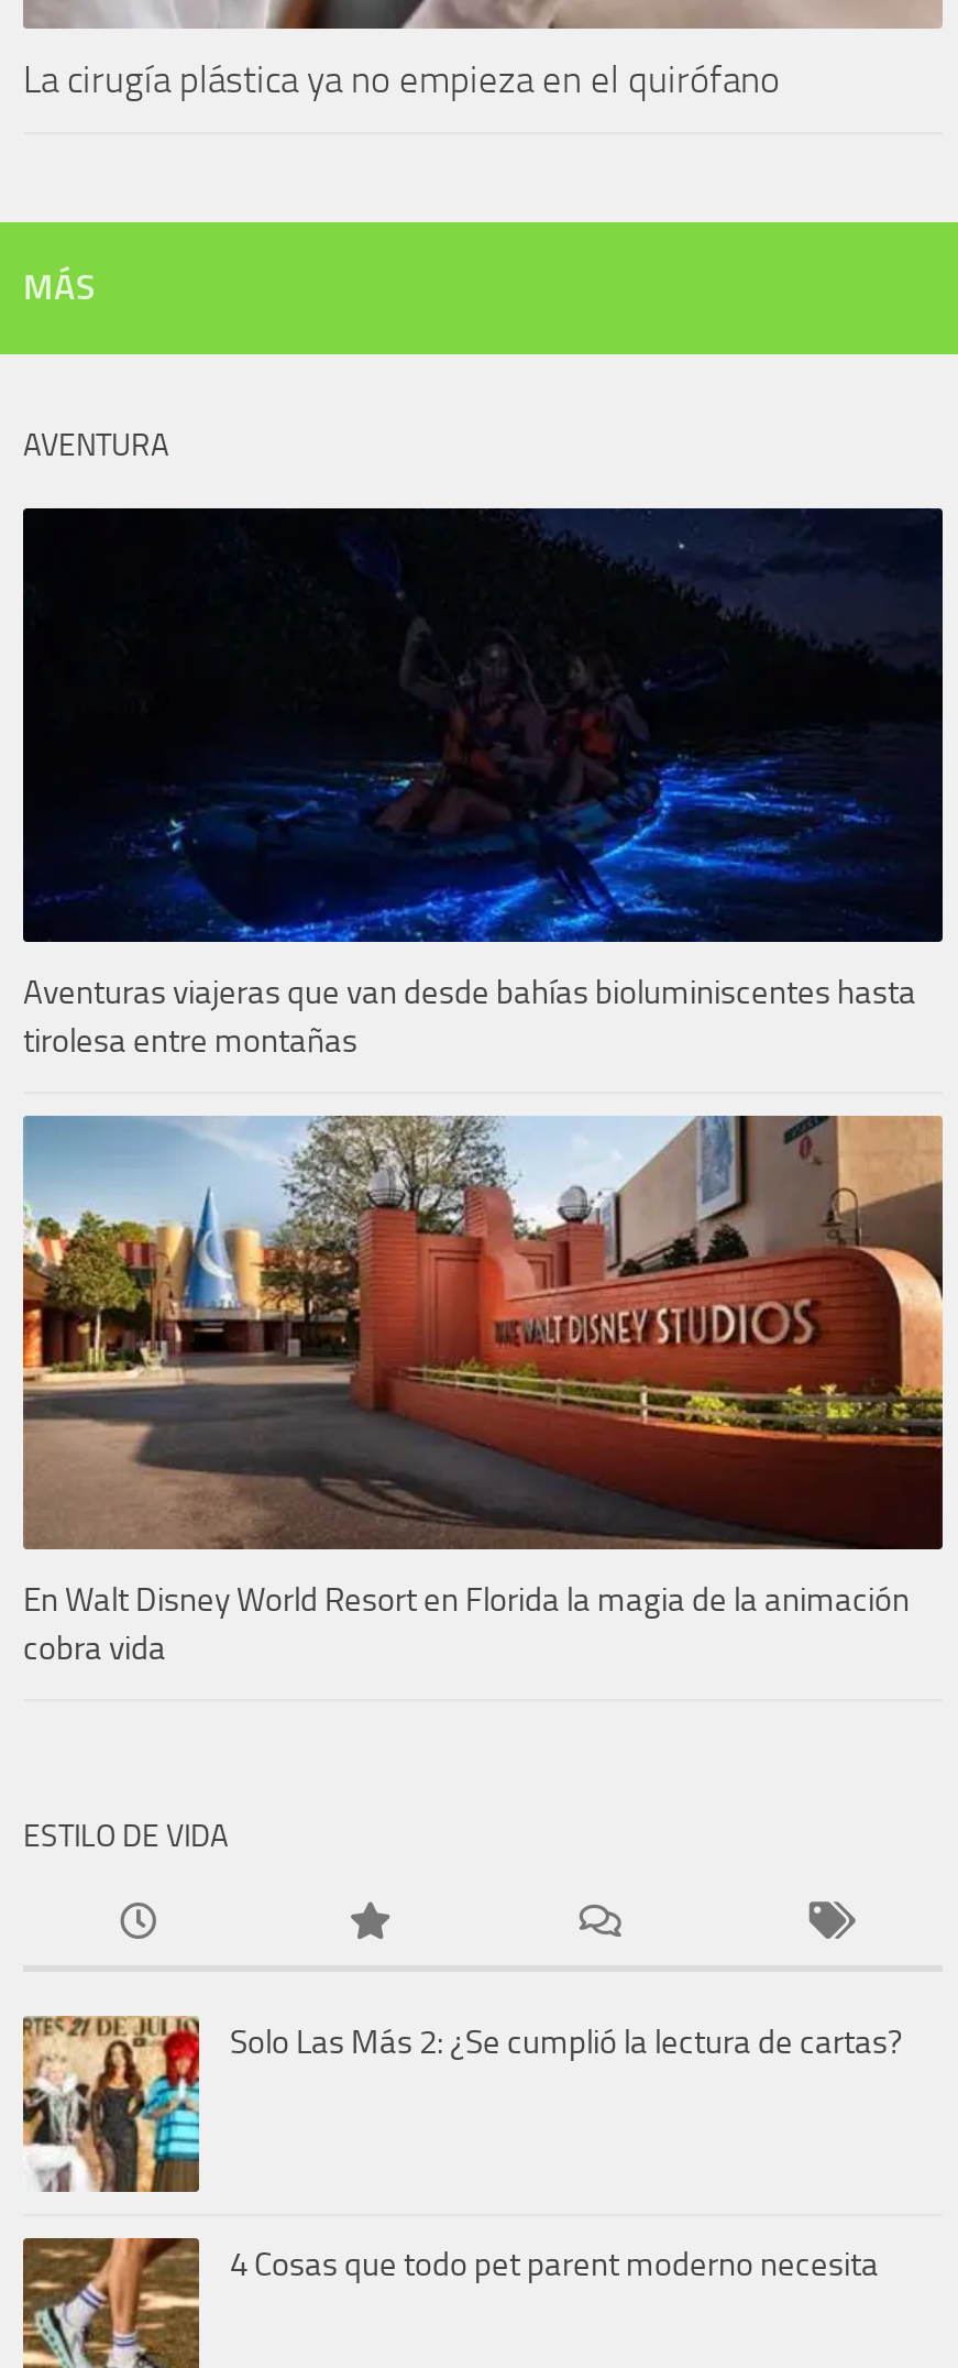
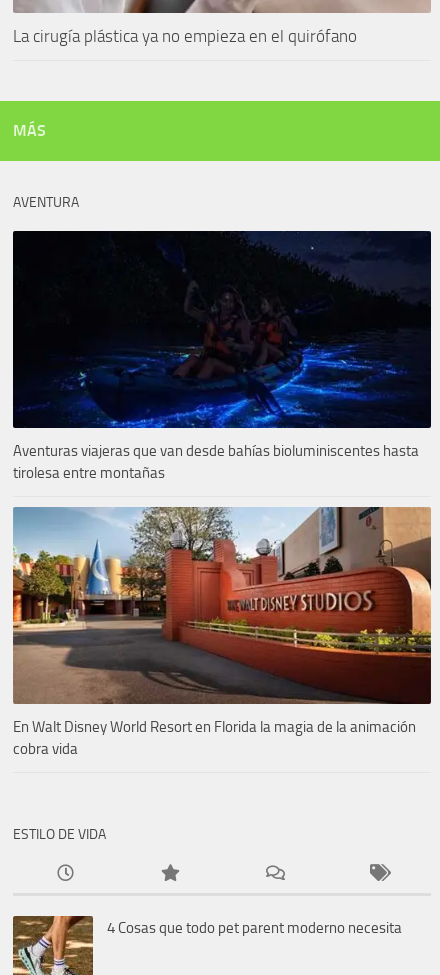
[21,2014,903,2194] [image] | Solo Las Más 2: ¿Se cumplió la lectura de cartas? -> none

